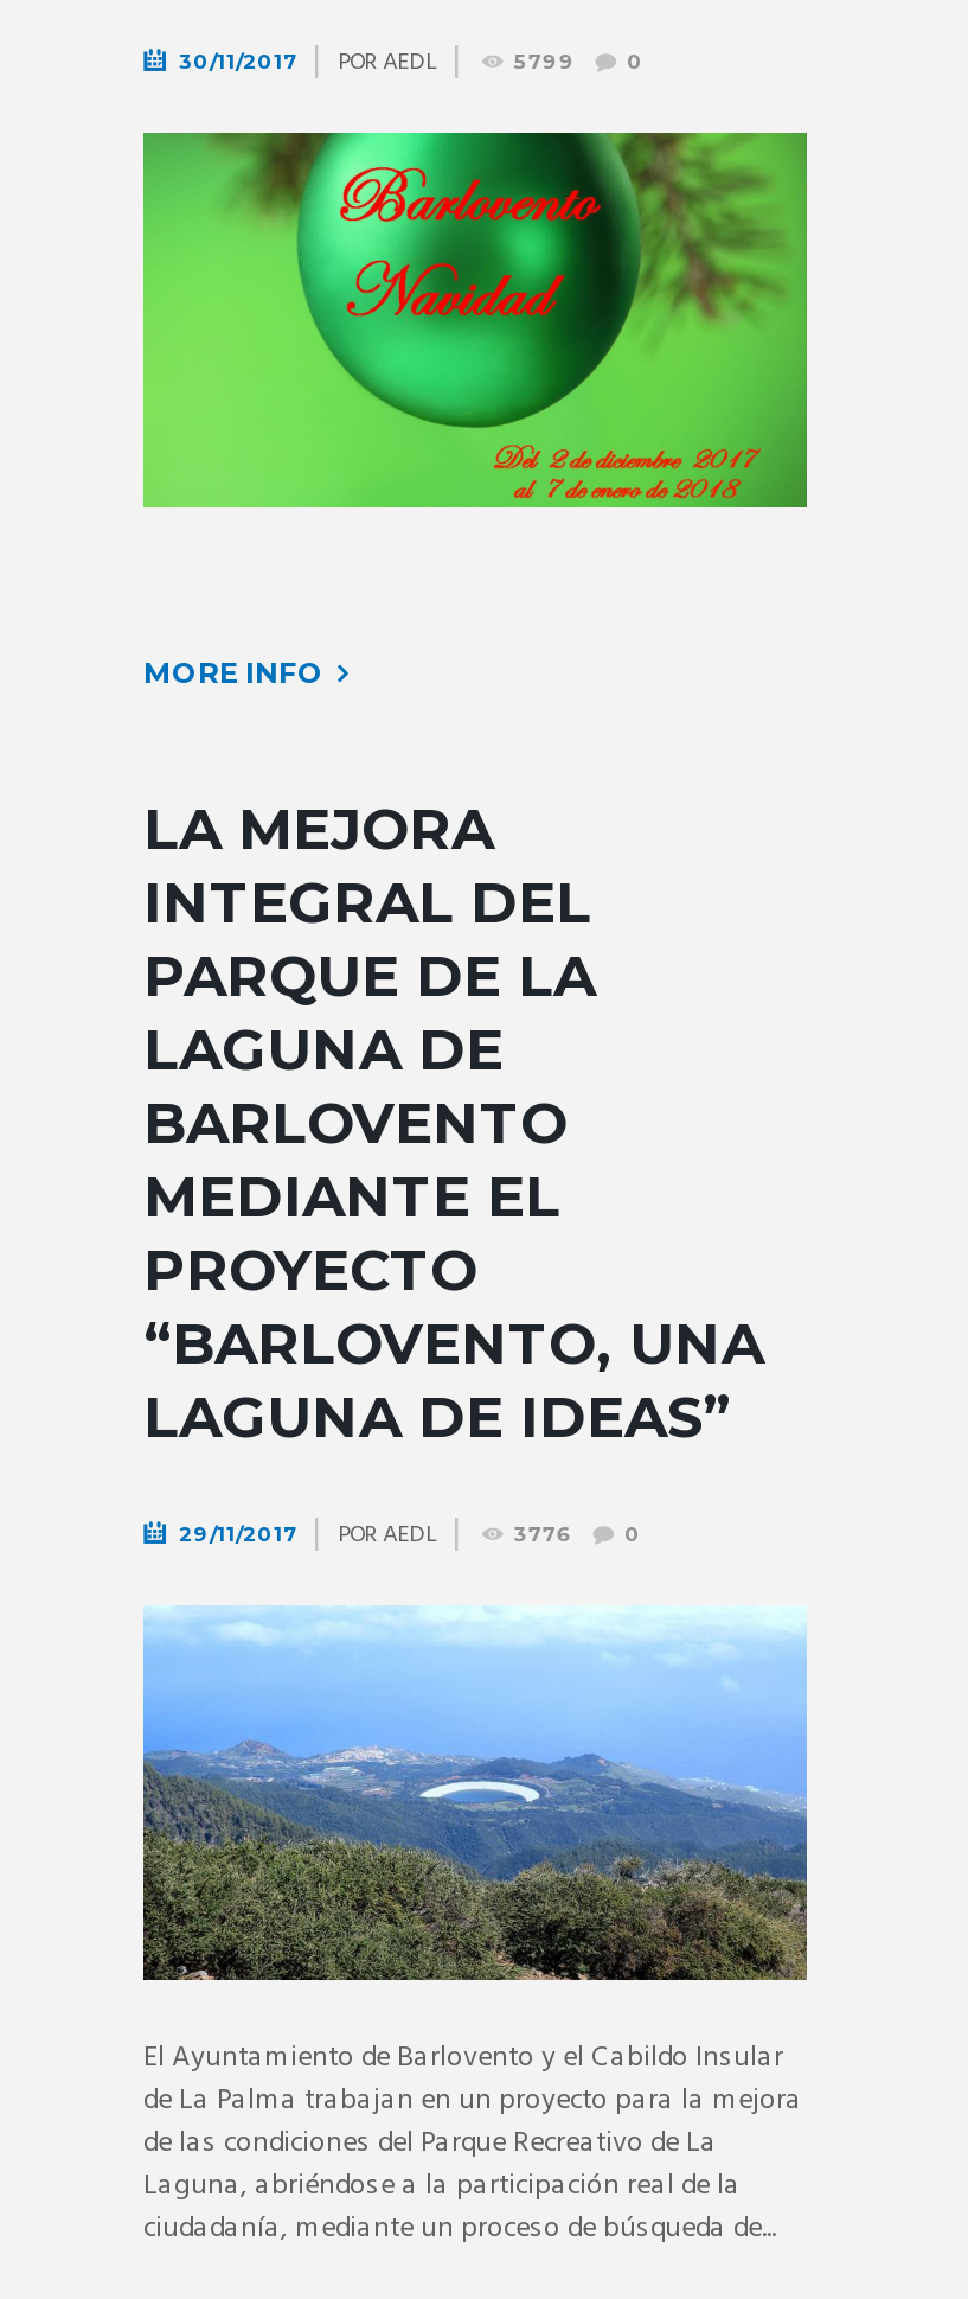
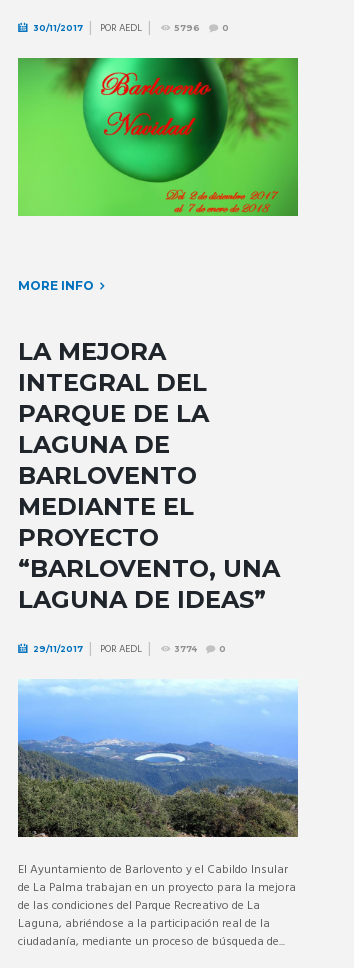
[514,50,575,73] 5799 -> [174,23,200,33] 5796
[514,1522,573,1546] 3776 -> [174,644,197,654] 3774

